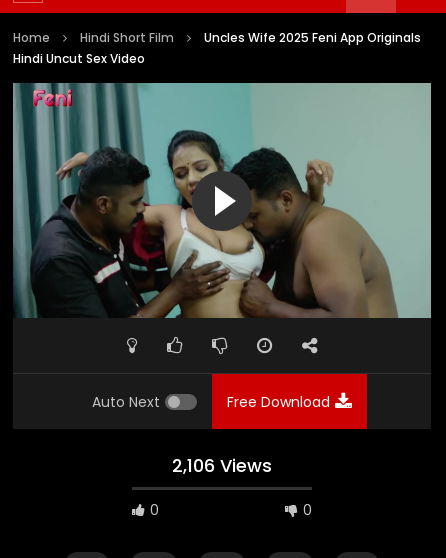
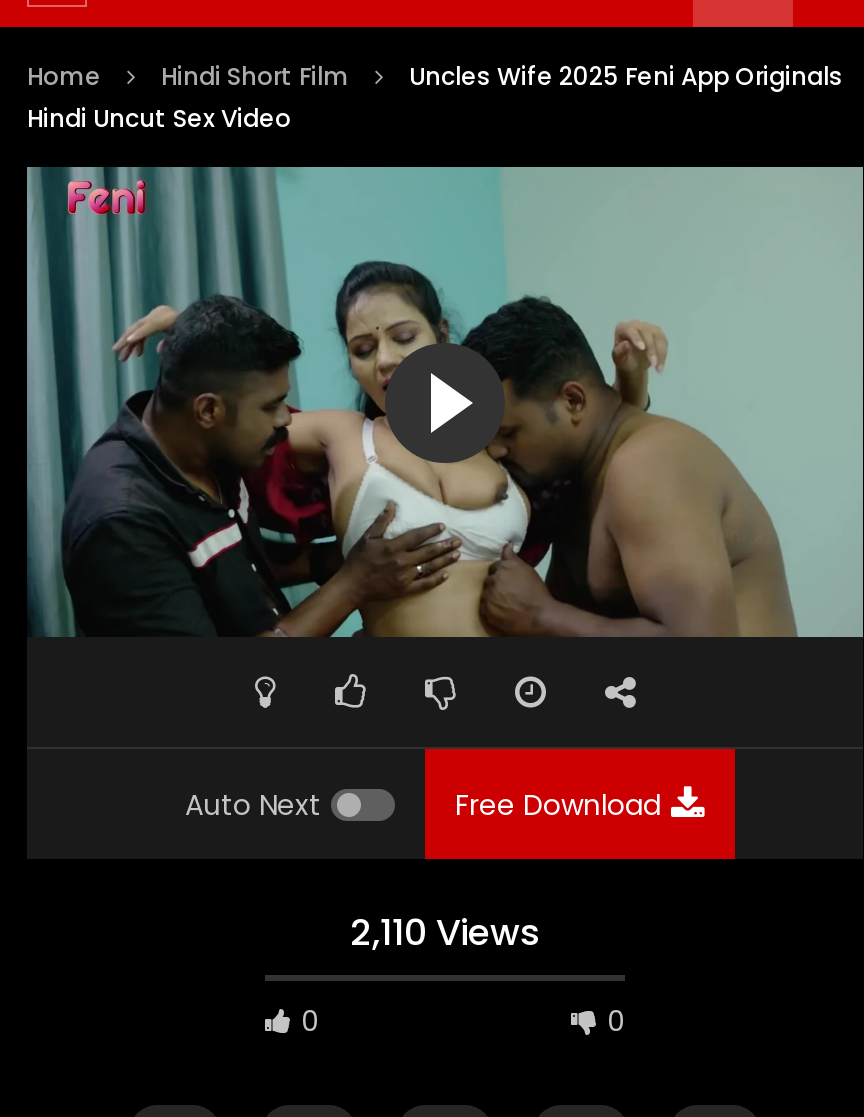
[172,453,272,478] 2,106 Views -> [350,907,540,957] 2,110 Views

